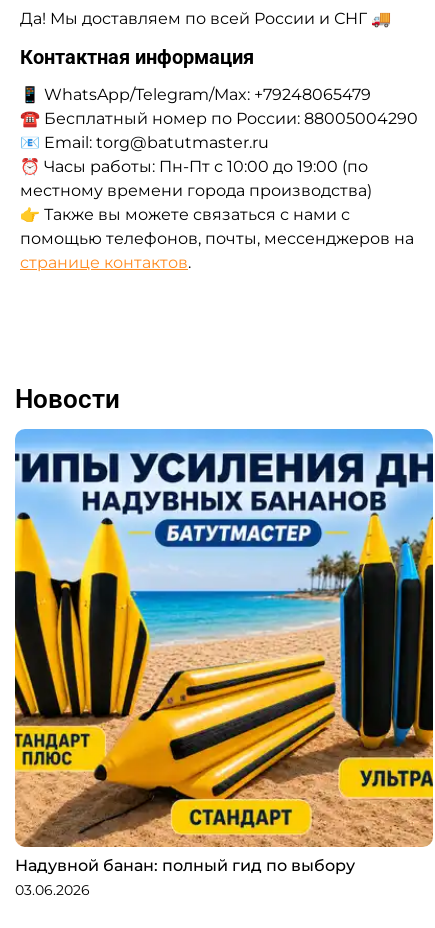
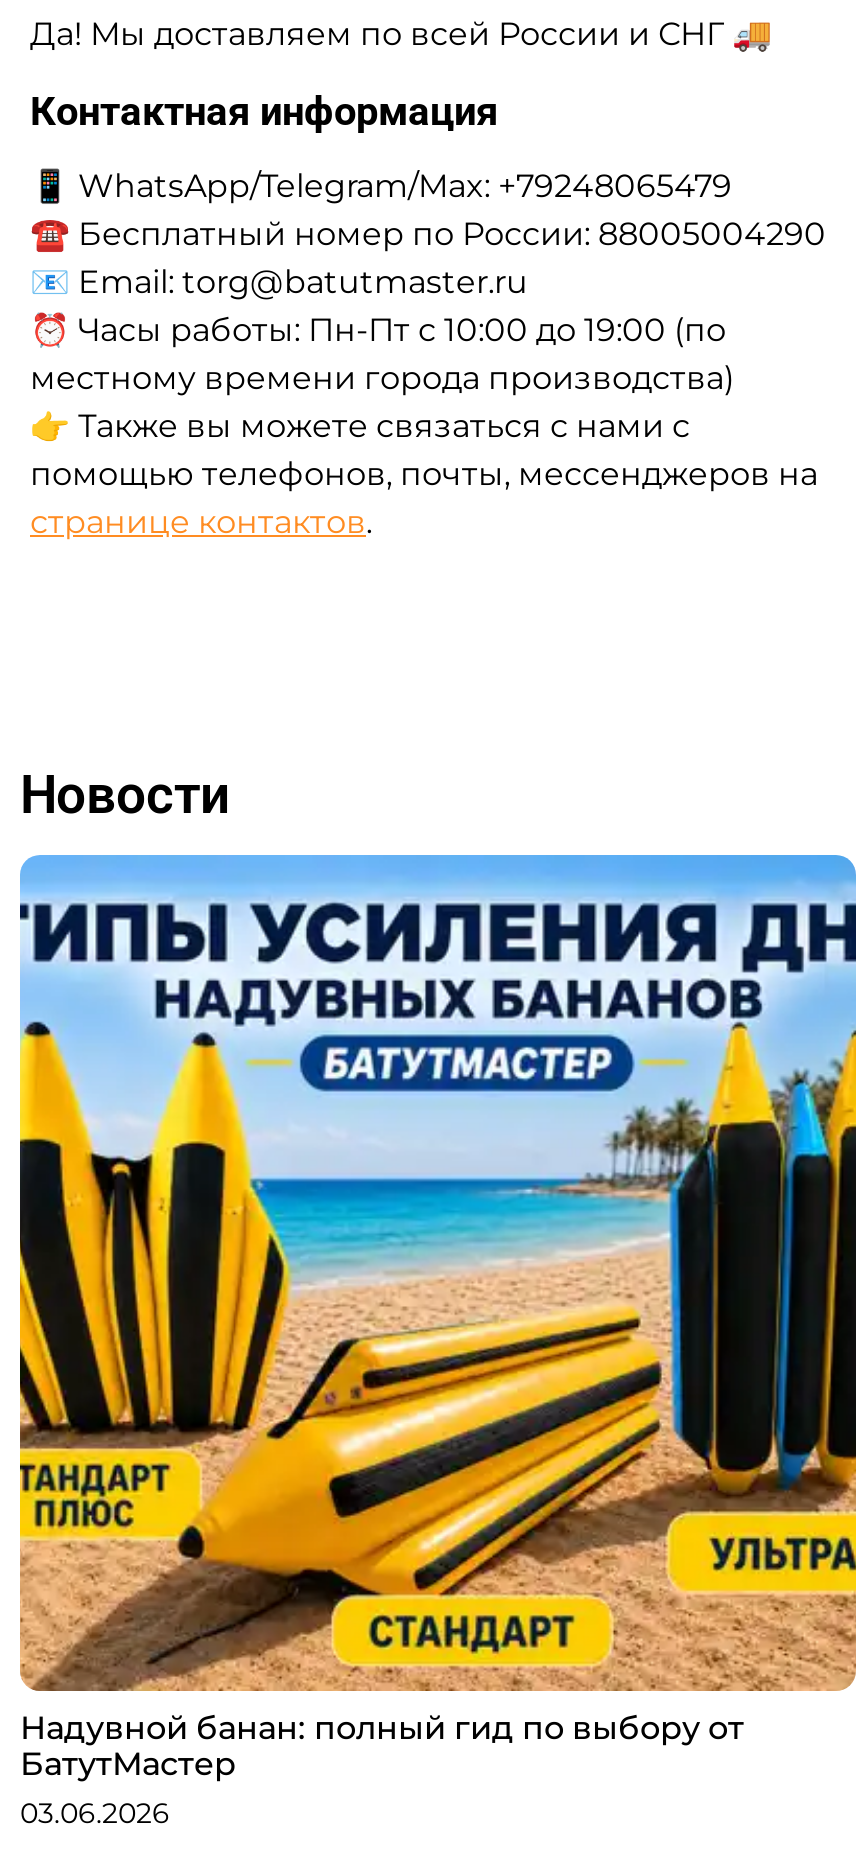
[15,855,355,874] Надувной банан: полный гид по выбору -> [20,1708,744,1782] Надувной банан: полный гид по выбору от | БатутМастер

